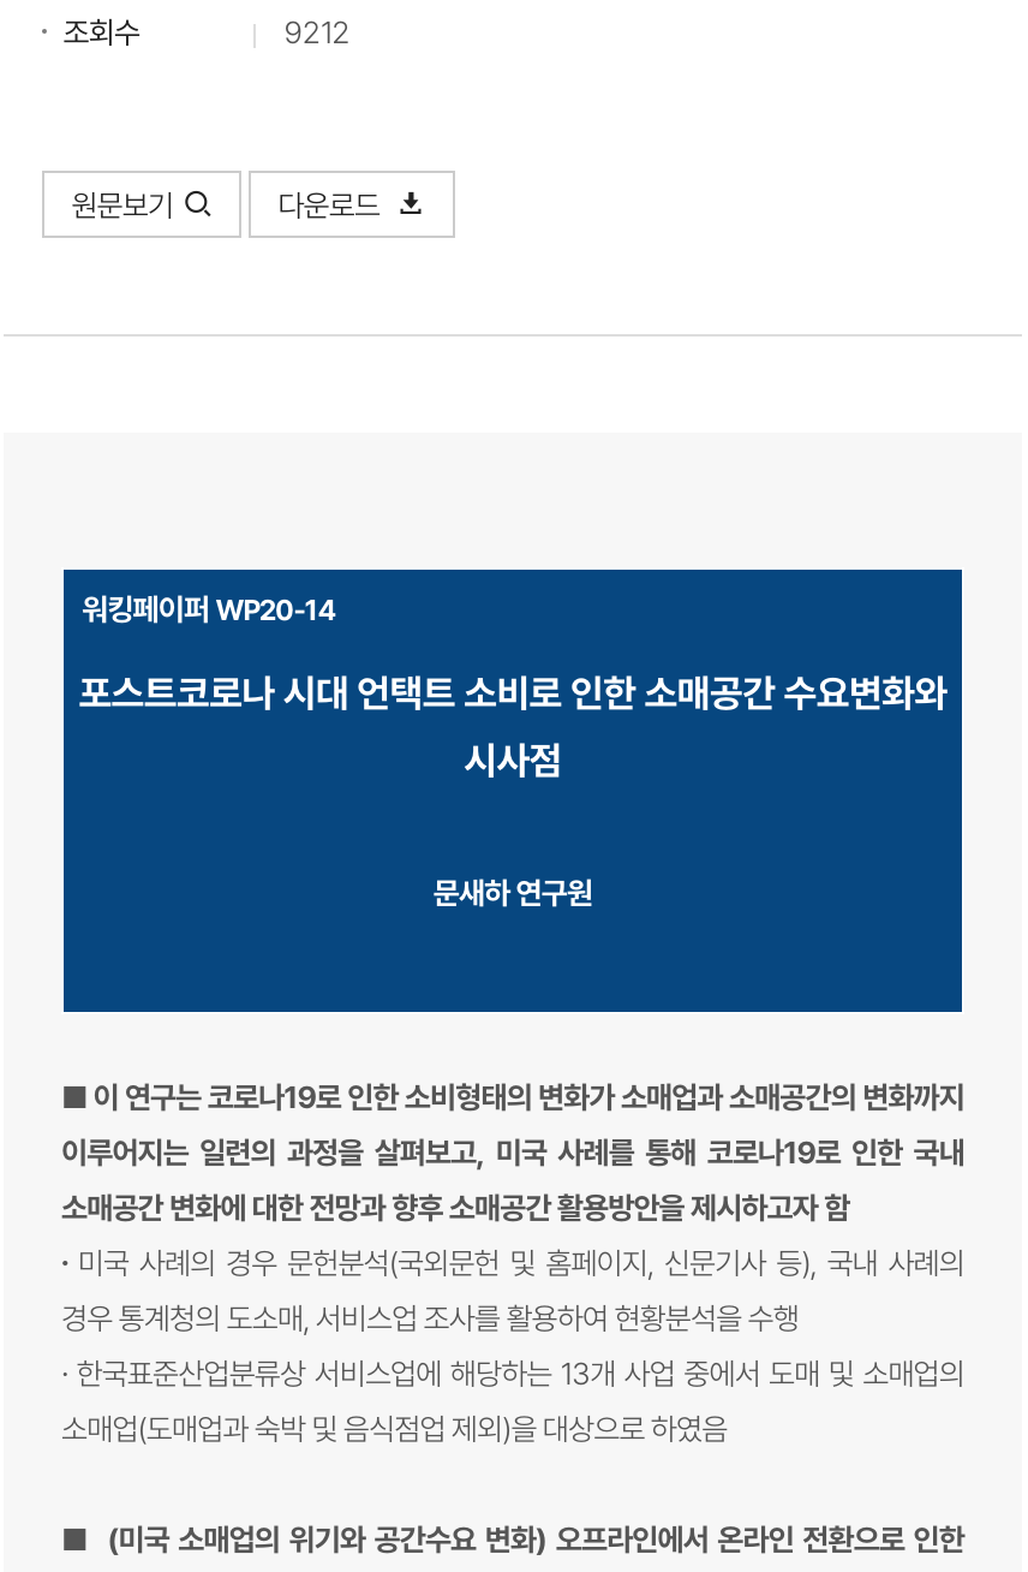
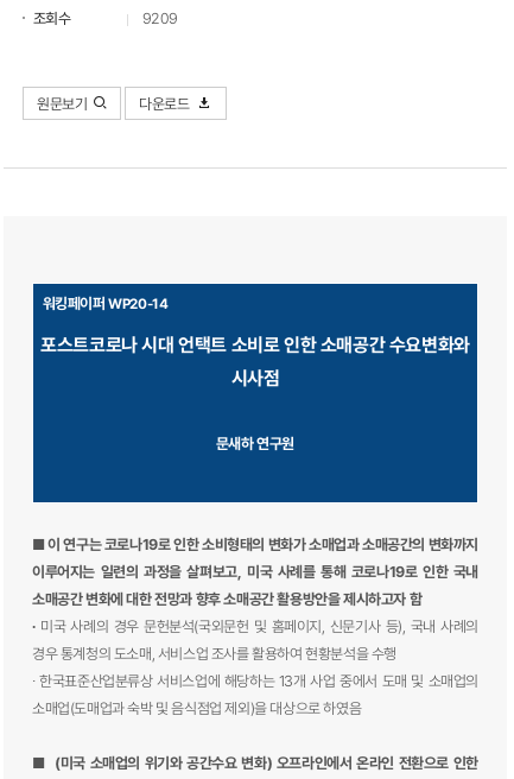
[284,14,350,50] 9212 -> [142,9,177,27] 9209

